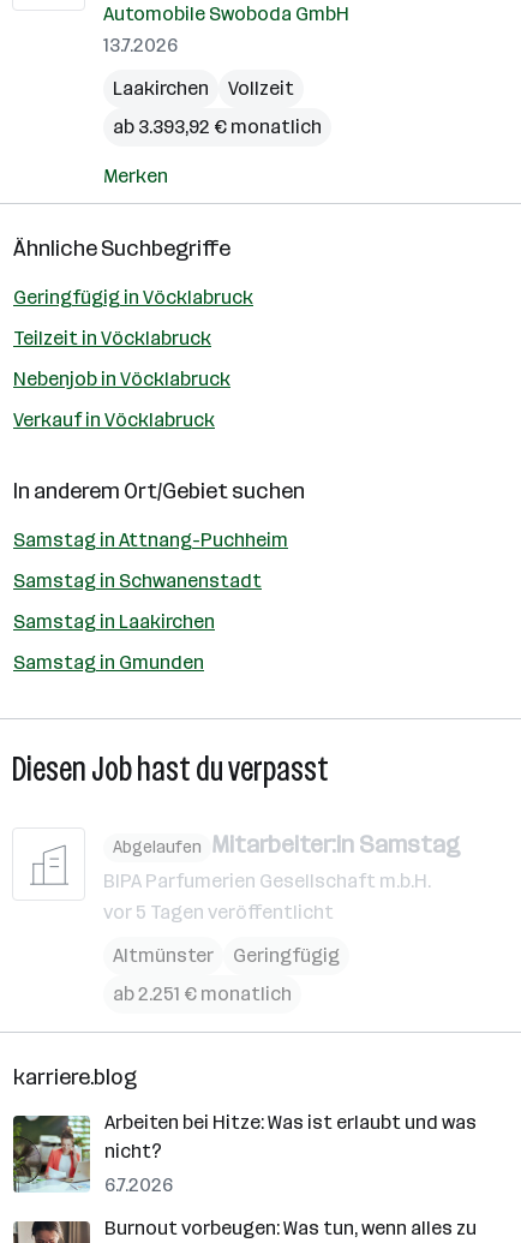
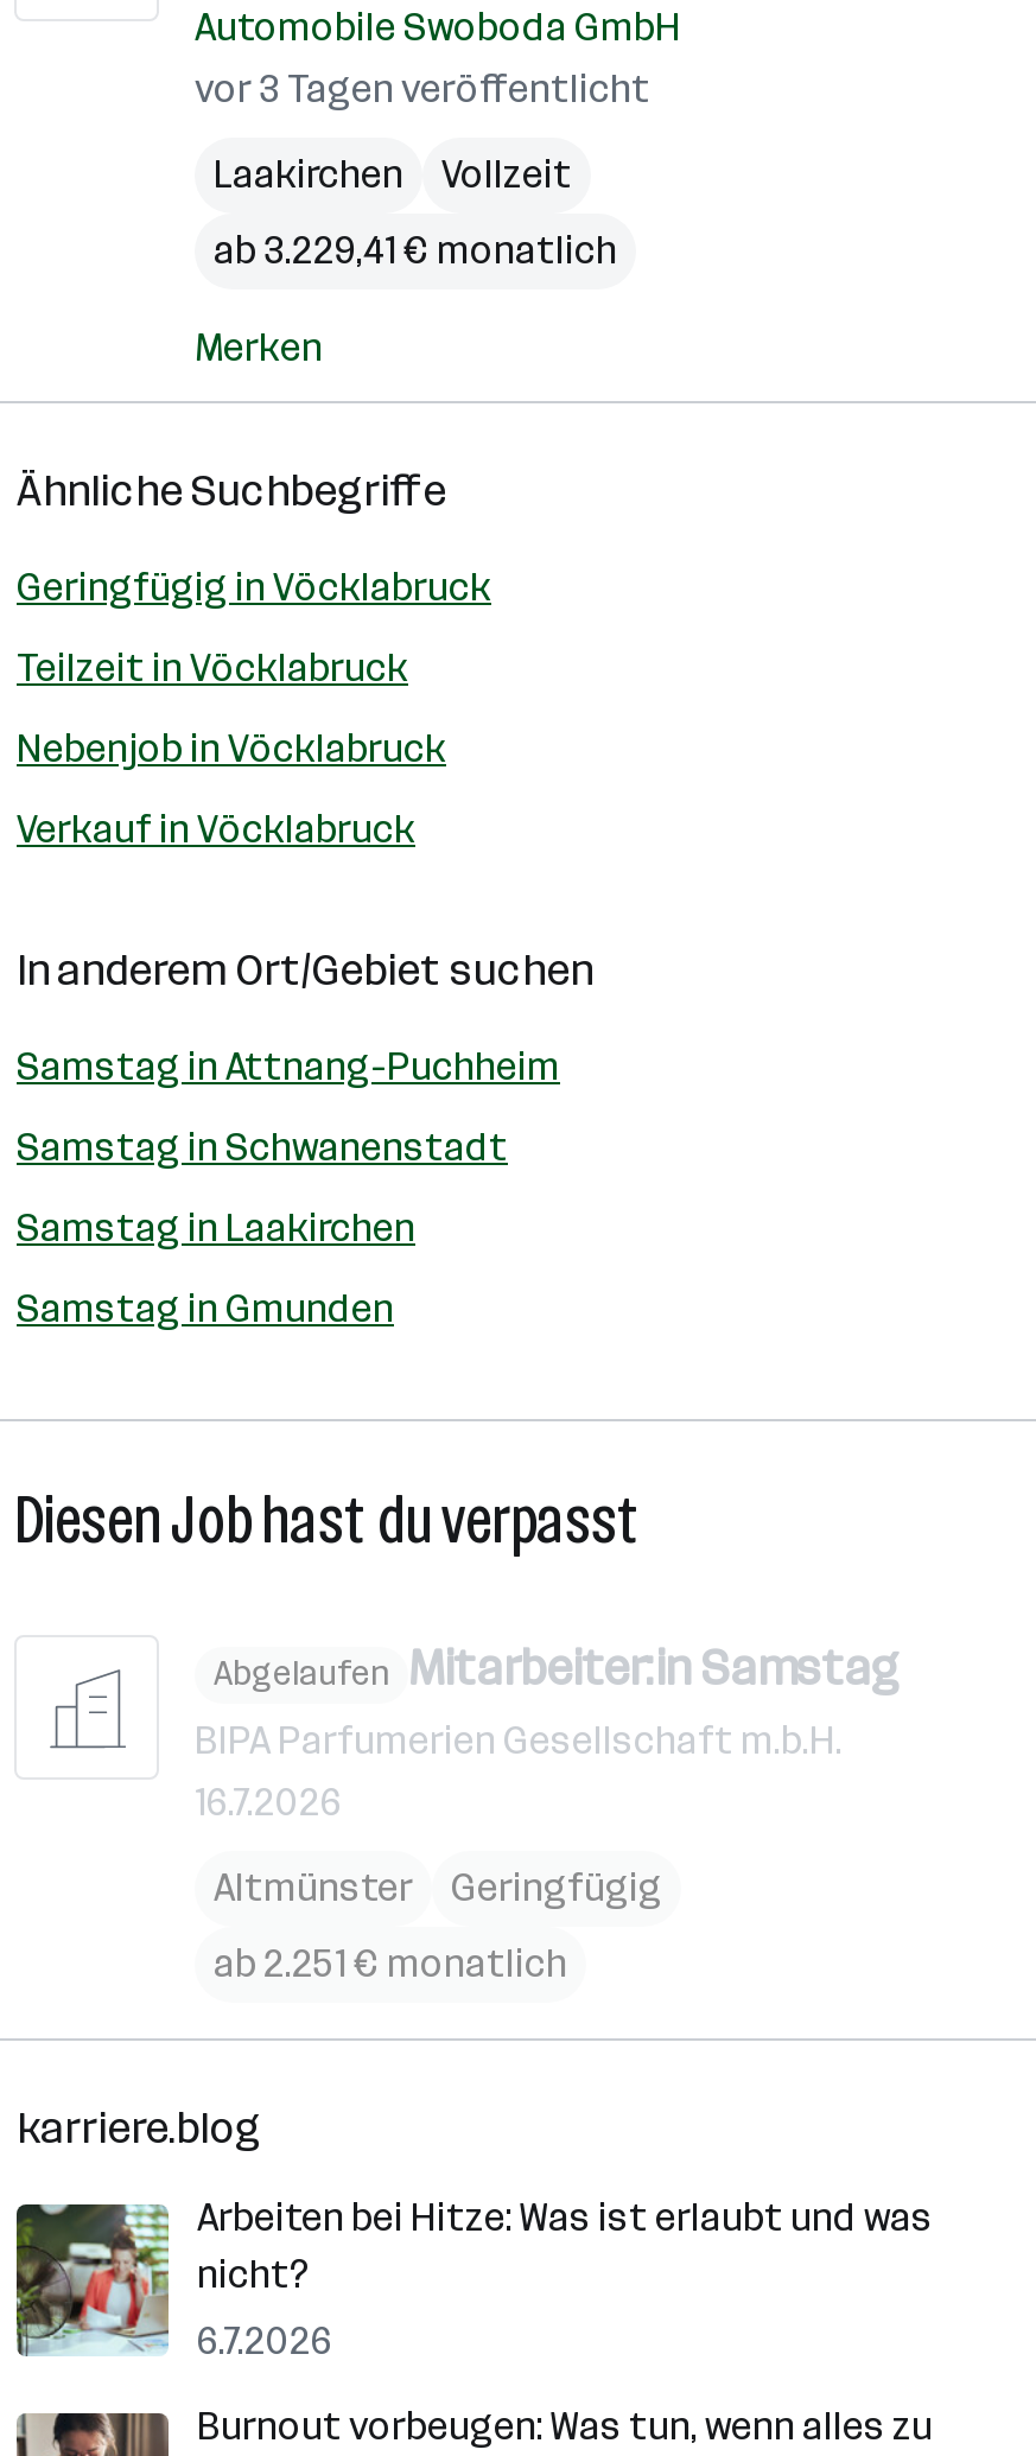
[103,34,178,56] 13.7.2026 -> [195,66,650,112] vor 3 Tagen veröffentlicht
[113,115,322,138] ab 3.393,92 € monatlich -> [214,228,617,273] ab 3.229,41 € monatlich
[103,900,334,923] vor 5 Tagen veröffentlicht -> [195,1779,342,1824] 16.7.2026

